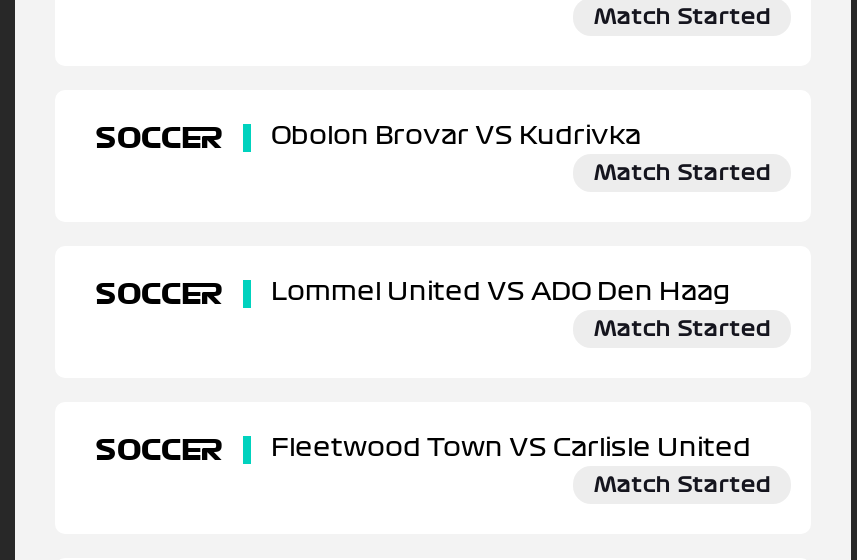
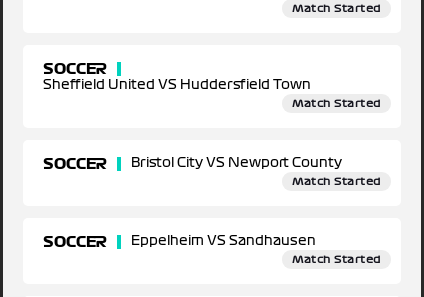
[271,124,641,148] Obolon Brovar VS Kudrivka -> [43,79,311,91] Sheffield United VS Huddersfield Town
[271,280,729,304] Lommel United VS ADO Den Haag -> [131,157,342,169] Bristol City VS Newport County
[271,436,751,460] Fleetwood Town VS Carlisle United -> [131,235,316,247] Eppelheim VS Sandhausen

